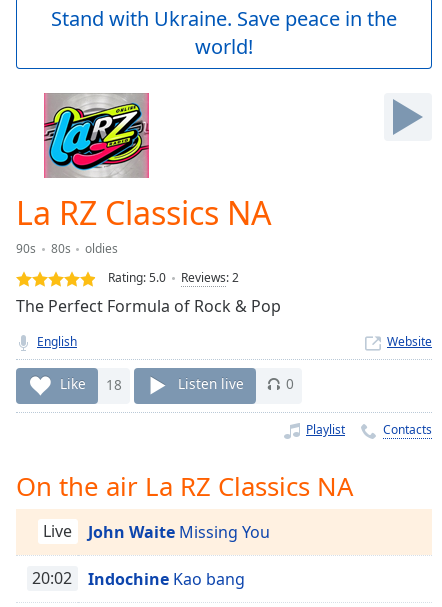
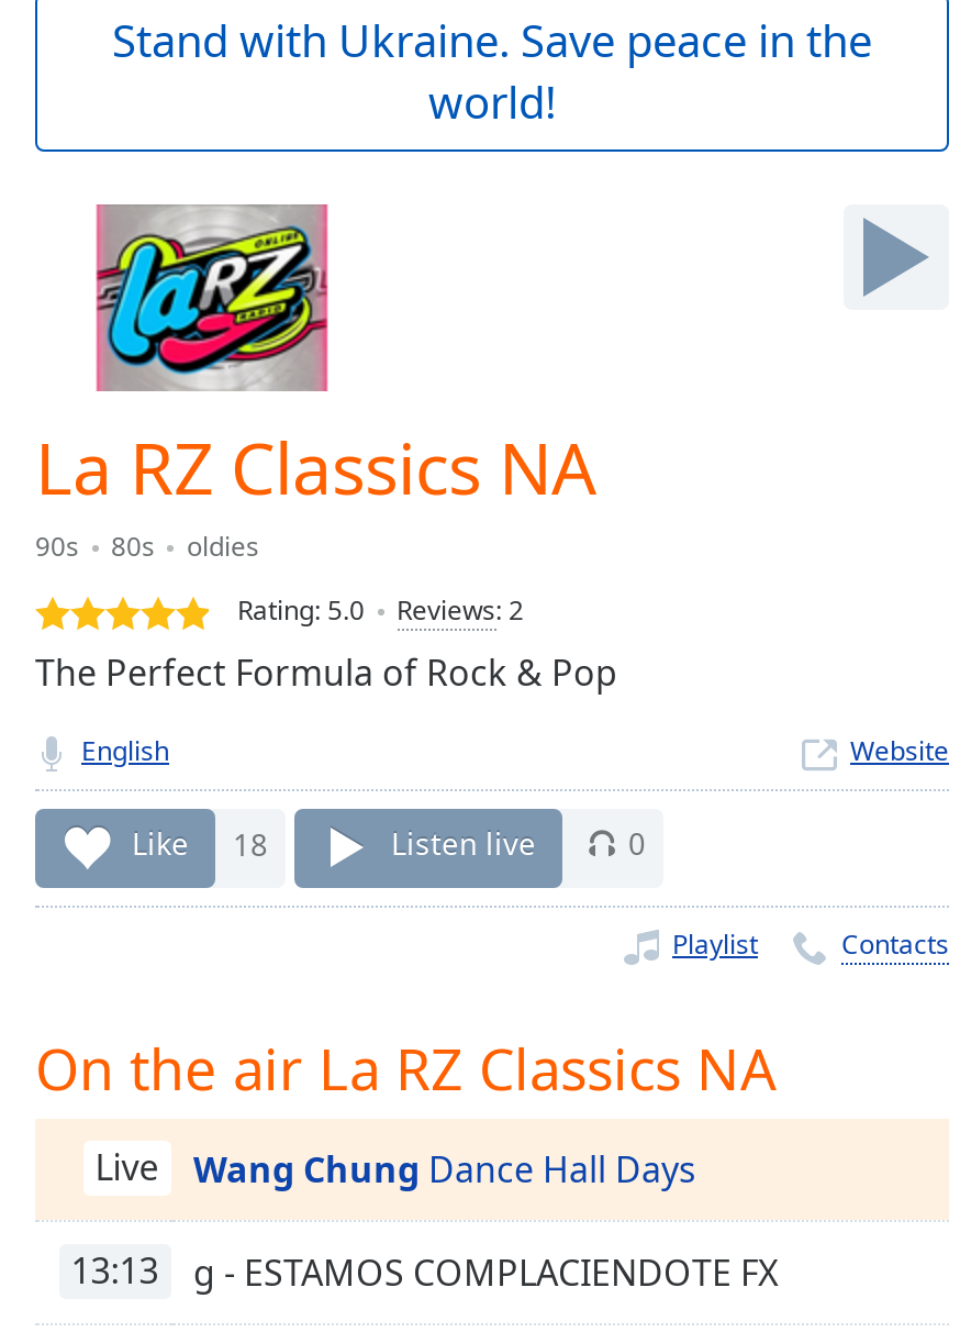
[88,521,270,543] John Waite Missing You -> [193,1144,696,1193] Wang Chung Dance Hall Days
[32,567,245,590] 20:02 | Indochine Kao bang -> [71,1247,778,1296] 13:13 | g - ESTAMOS COMPLACIENDOTE FX

